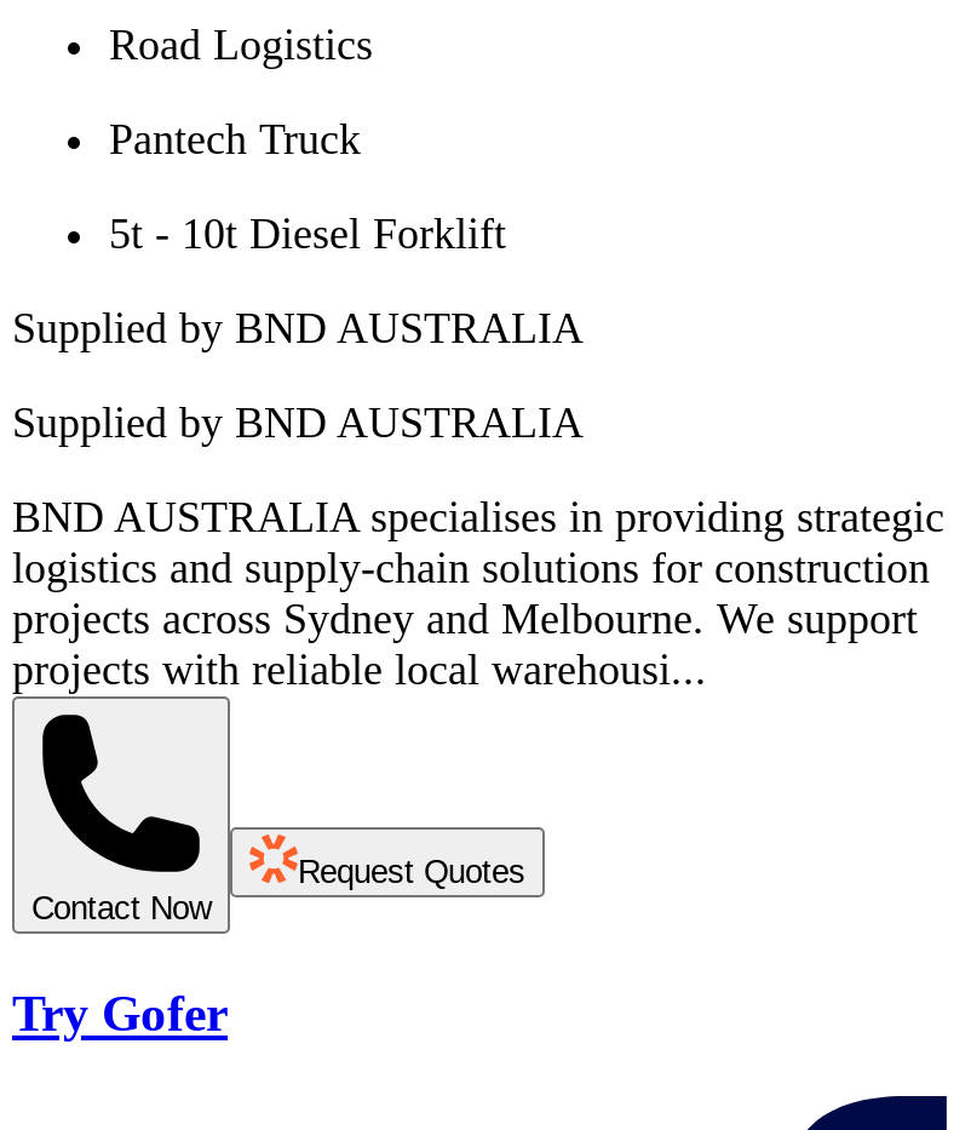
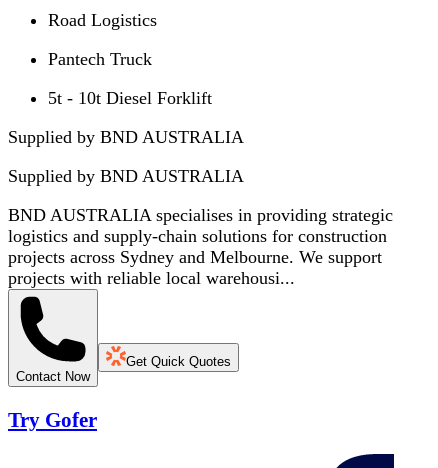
[298,854,525,891] Request Quotes -> [126,354,231,369] Get Quick Quotes

